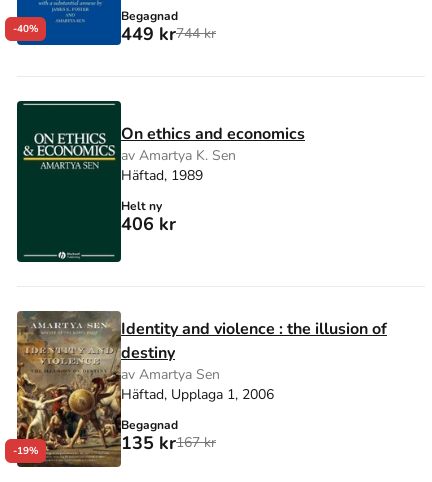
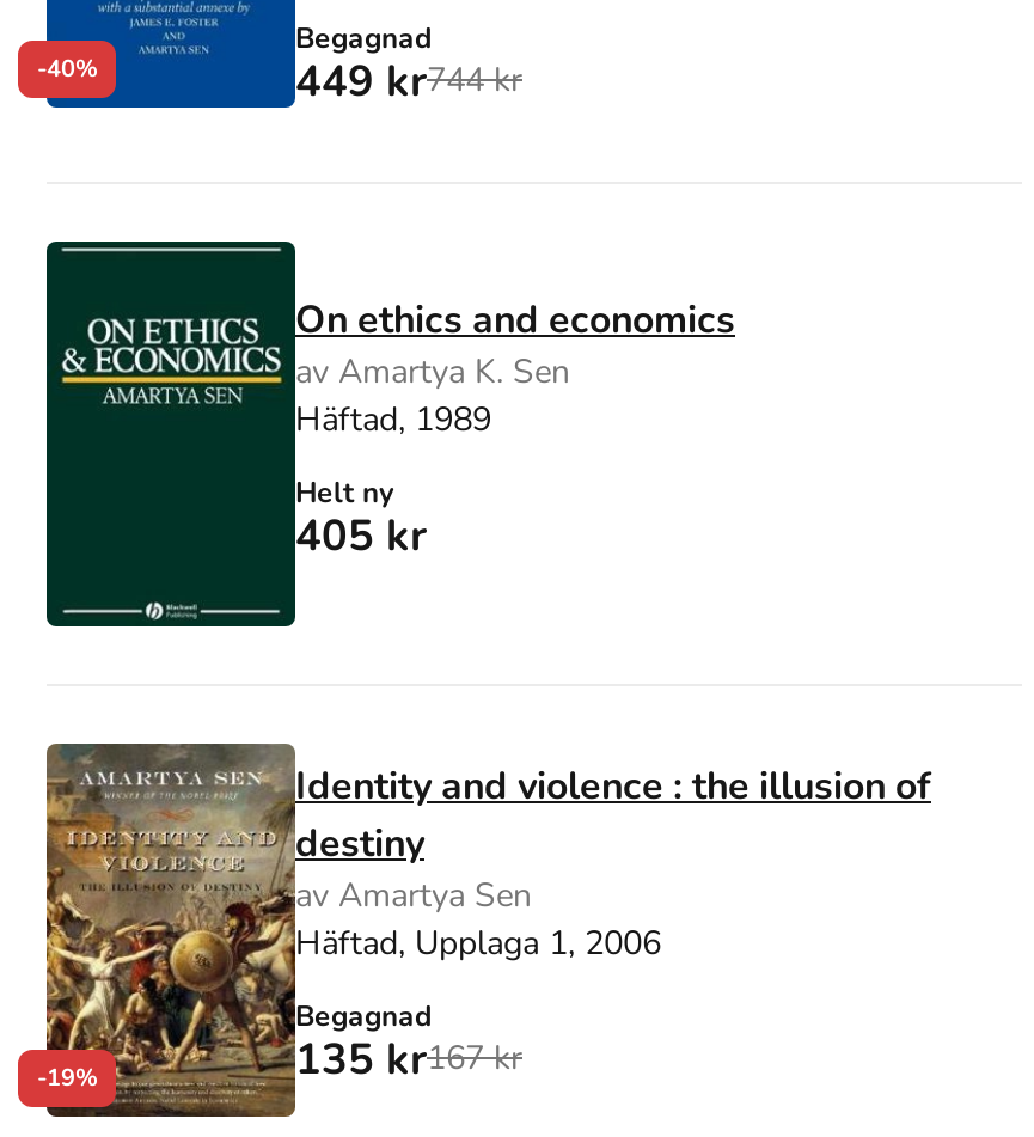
[121,212,176,236] 406 kr -> [295,506,427,564] 405 kr

